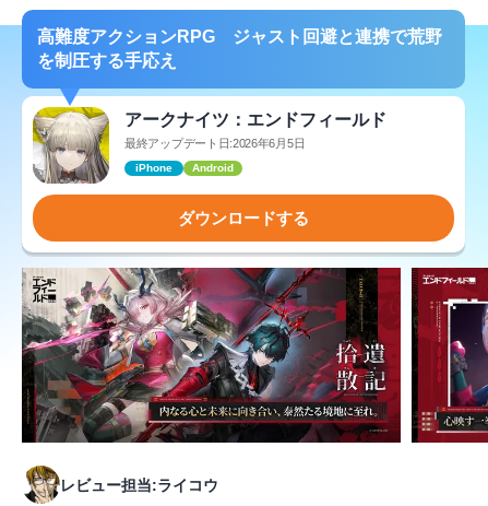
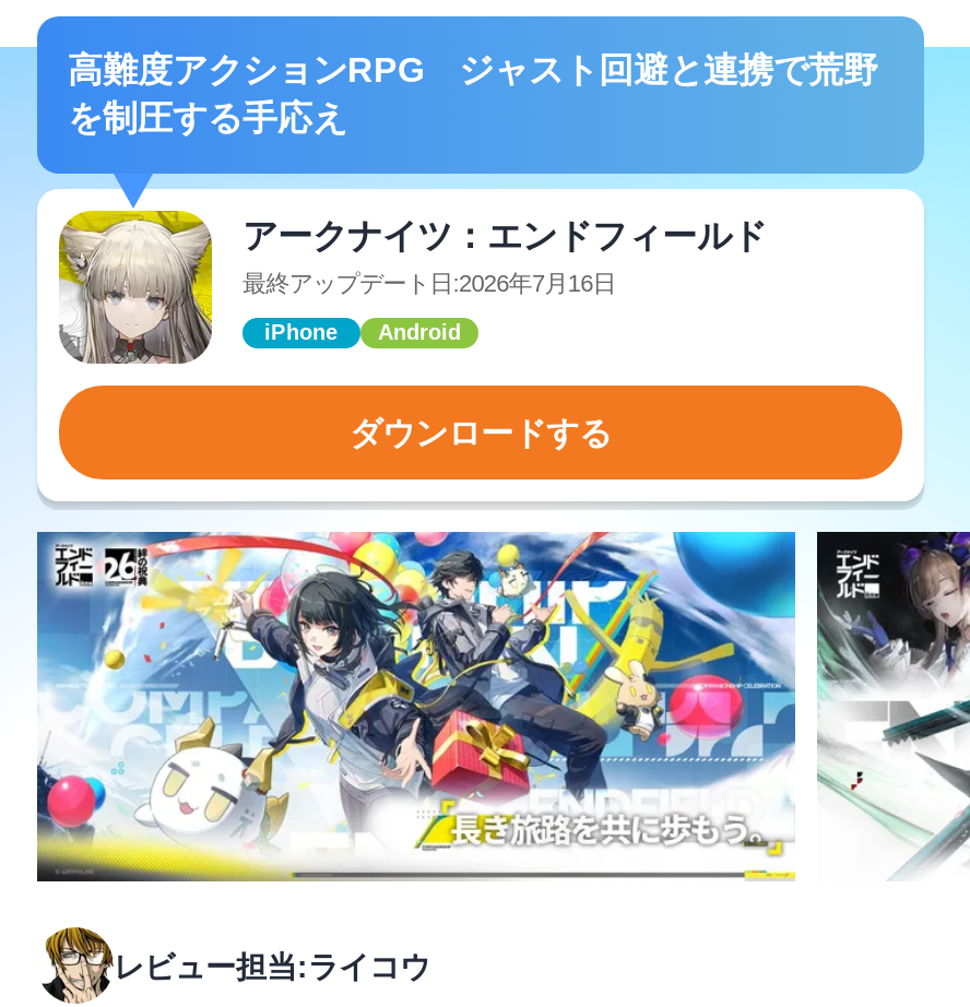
[124,137,305,150] 最終アップデート日:2026年6月5日 -> [242,270,616,296] 最終アップデート日:2026年7月16日
[21,267,402,444] [image] -> [35,530,797,884] [image]
[410,267,485,444] [image] -> [815,530,963,881] [image]

